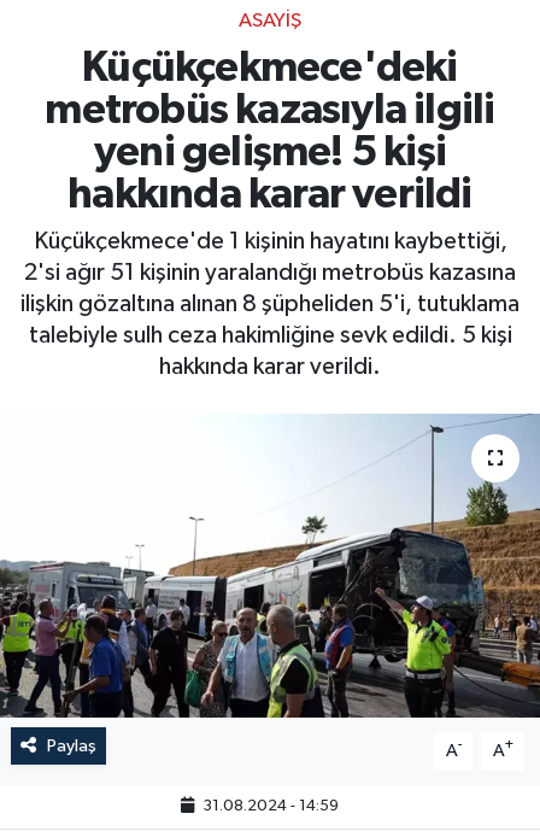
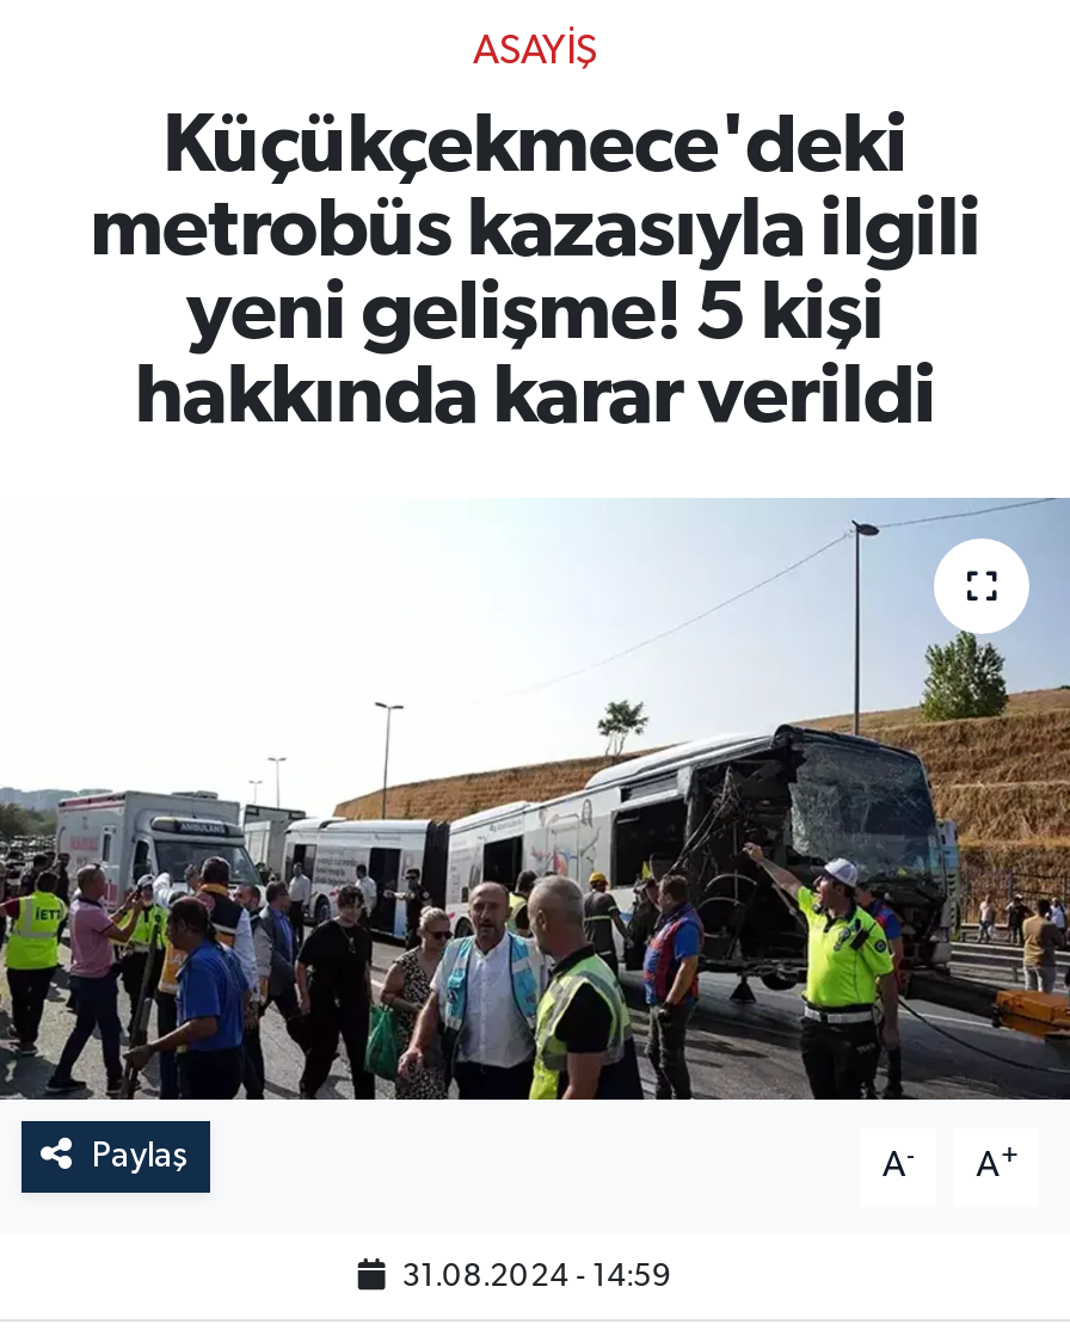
[20,230,520,379] Küçükçekmece'de 1 kişinin hayatını kaybettiği, | 2'si ağır 51 kişinin yaralandığı metrobüs kazasına | ilişkin gözaltına alınan 8 şüpheliden 5'i, tutuklama | talebiyle sulh ceza hakimliğine sevk edildi. 5 kişi | hakkında karar verildi. -> none

